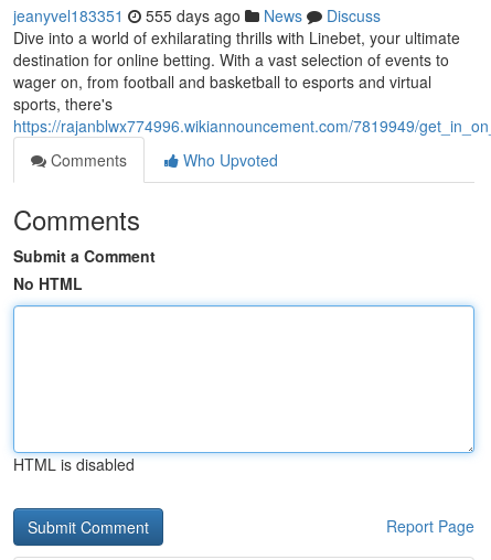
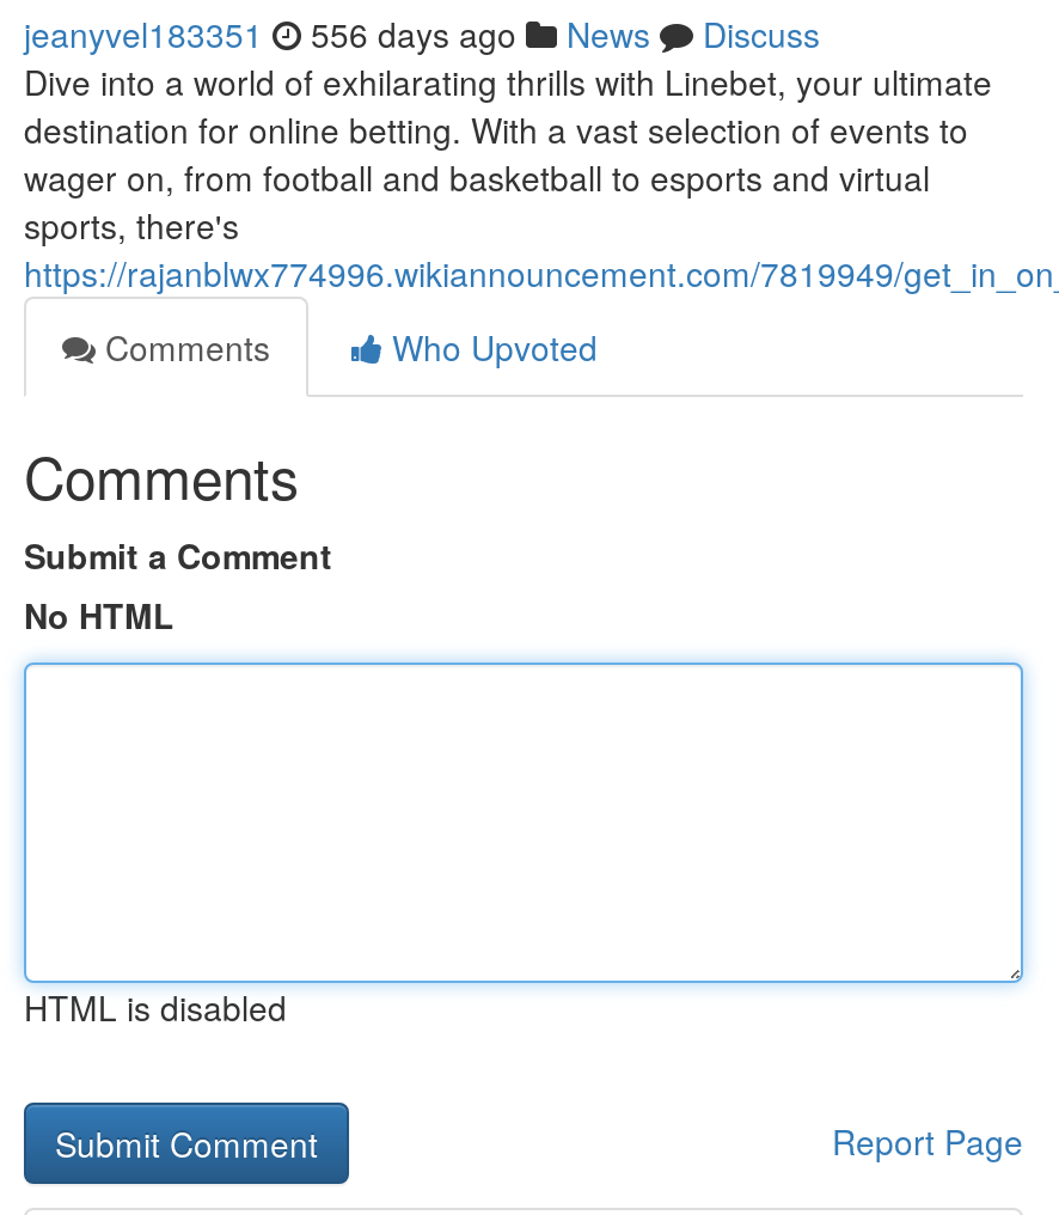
[13,4,381,26] jeanyvel183351 555 days ago News Discuss -> [24,10,820,57] jeanyvel183351 556 days ago News Discuss

